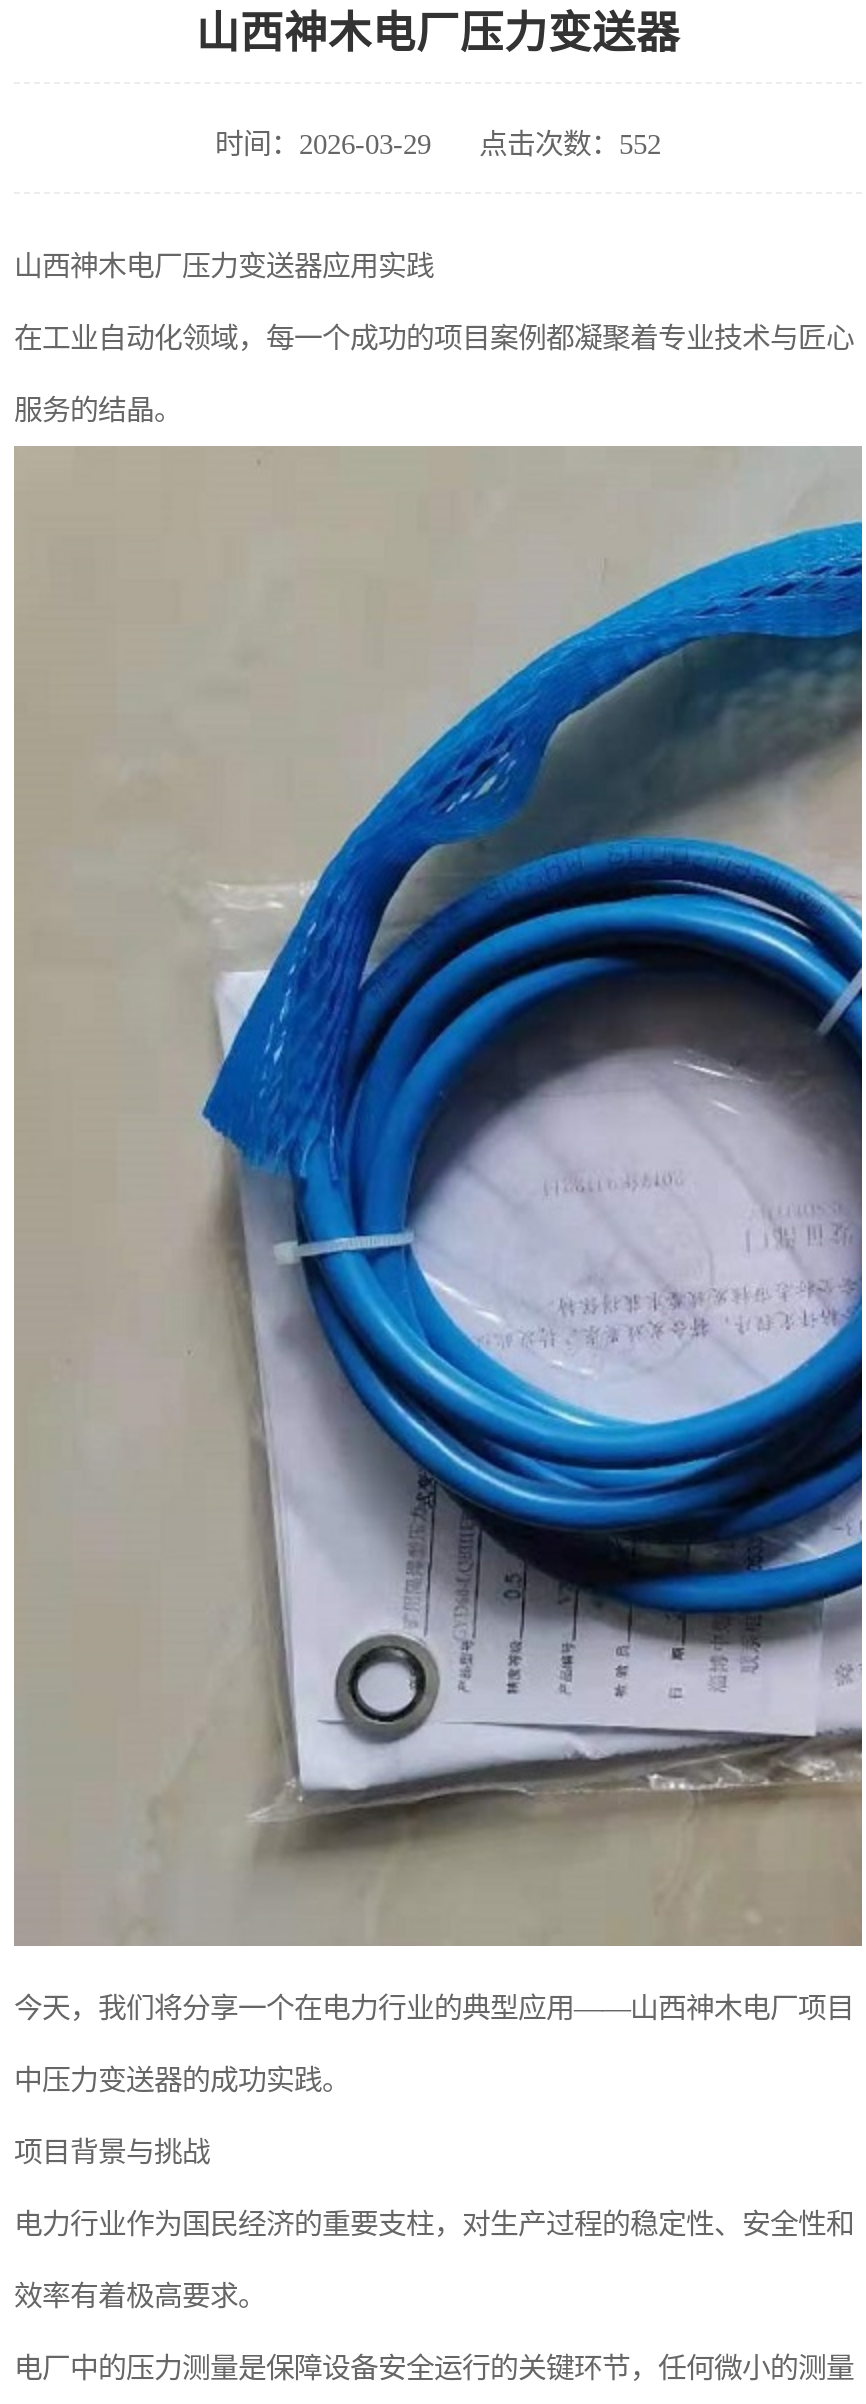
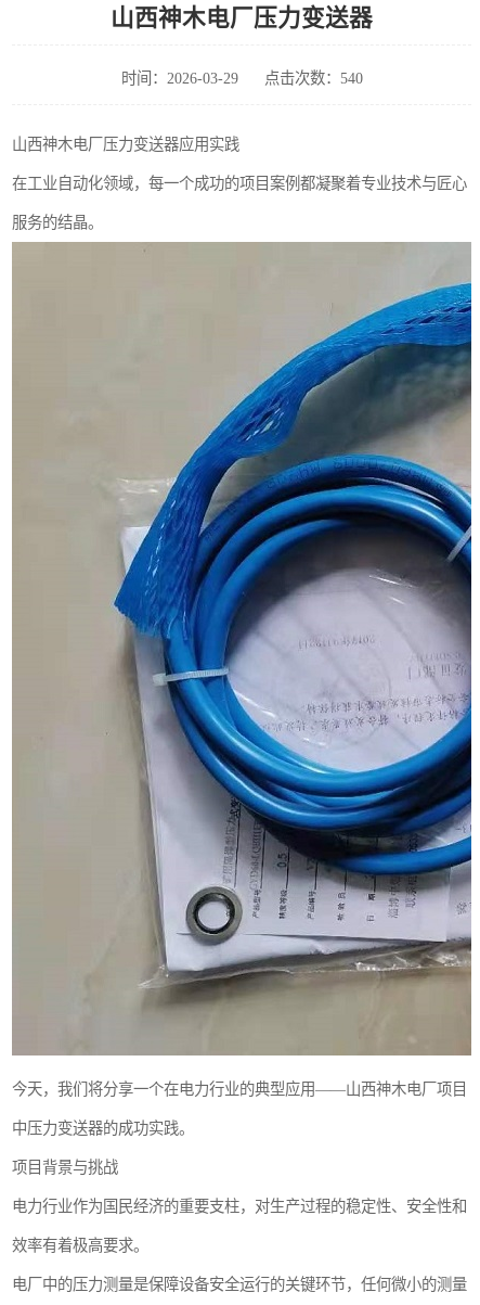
[215,128,661,160] 时间：2026-03-29 点击次数：552 -> [121,69,362,87] 时间：2026-03-29 点击次数：540

